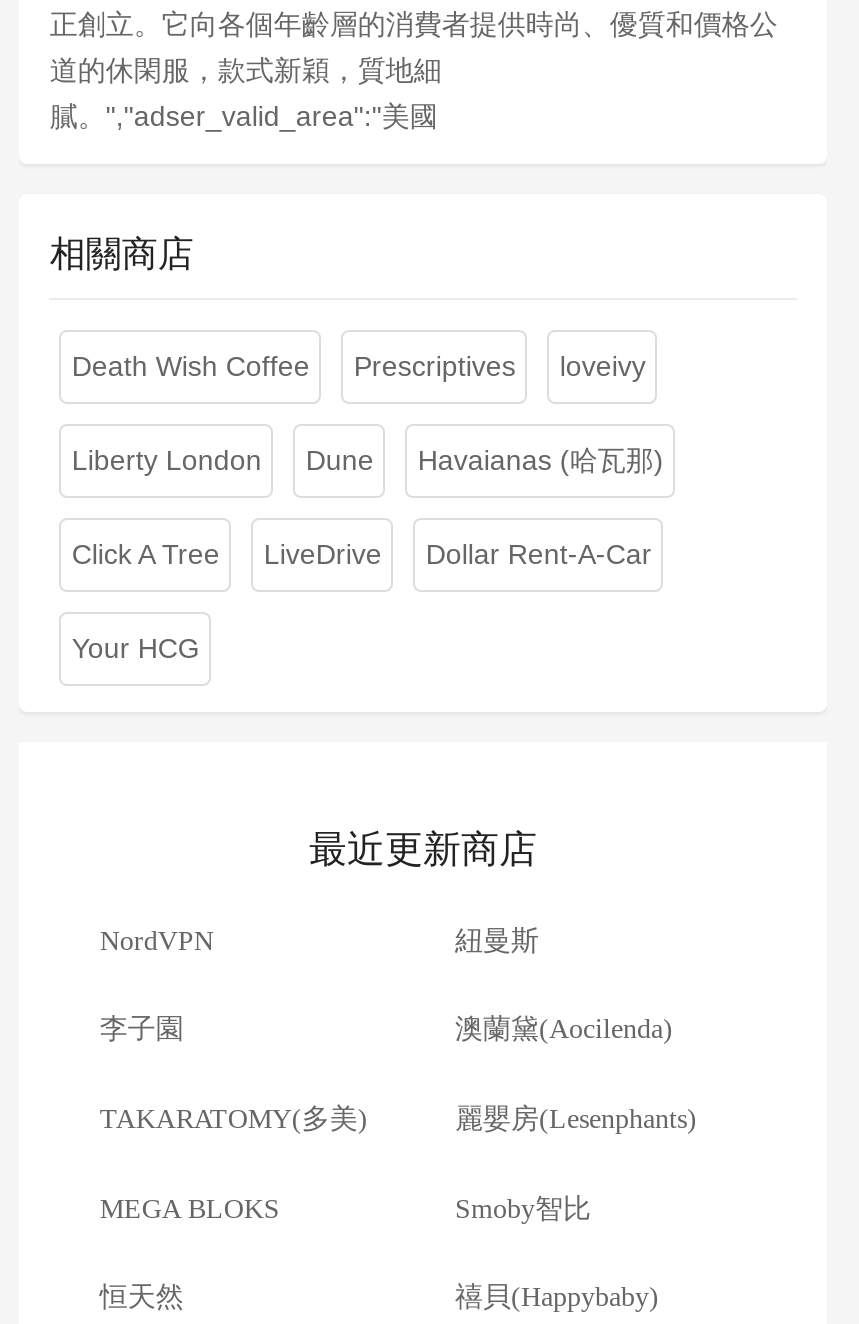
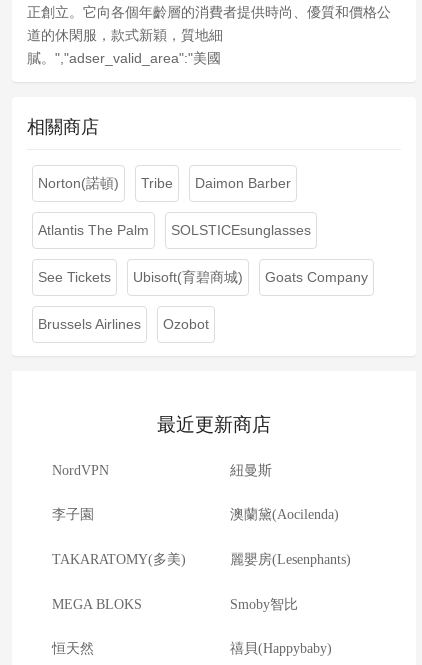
[72,350,646,382] Death Wish Coffee | Prescriptives | loveivy -> [38,175,291,191] Norton(諾頓) | Tribe | Daimon Barber
[72,444,664,476] Liberty London | Dune | Havaianas (哈瓦那) -> [38,222,311,238] Atlantis The Palm | SOLSTICEsunglasses
[72,538,652,570] Click A Tree | LiveDrive | Dollar Rent-A-Car -> [38,269,368,285] See Tickets | Ubisoft(育碧商城) | Goats Company
[72,632,200,664] Your HCG -> [38,316,209,332] Brussels Airlines | Ozobot

